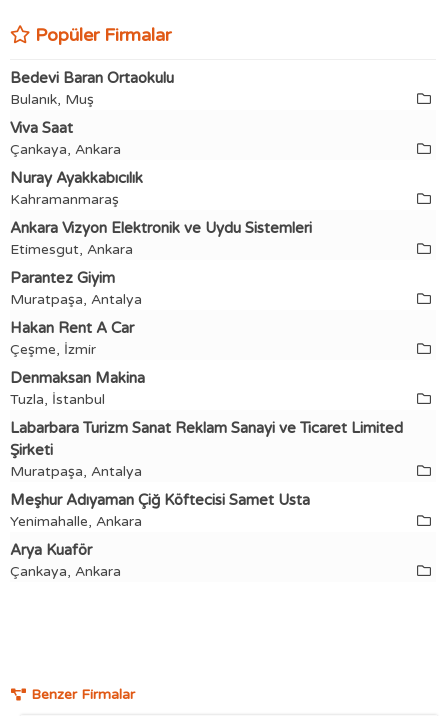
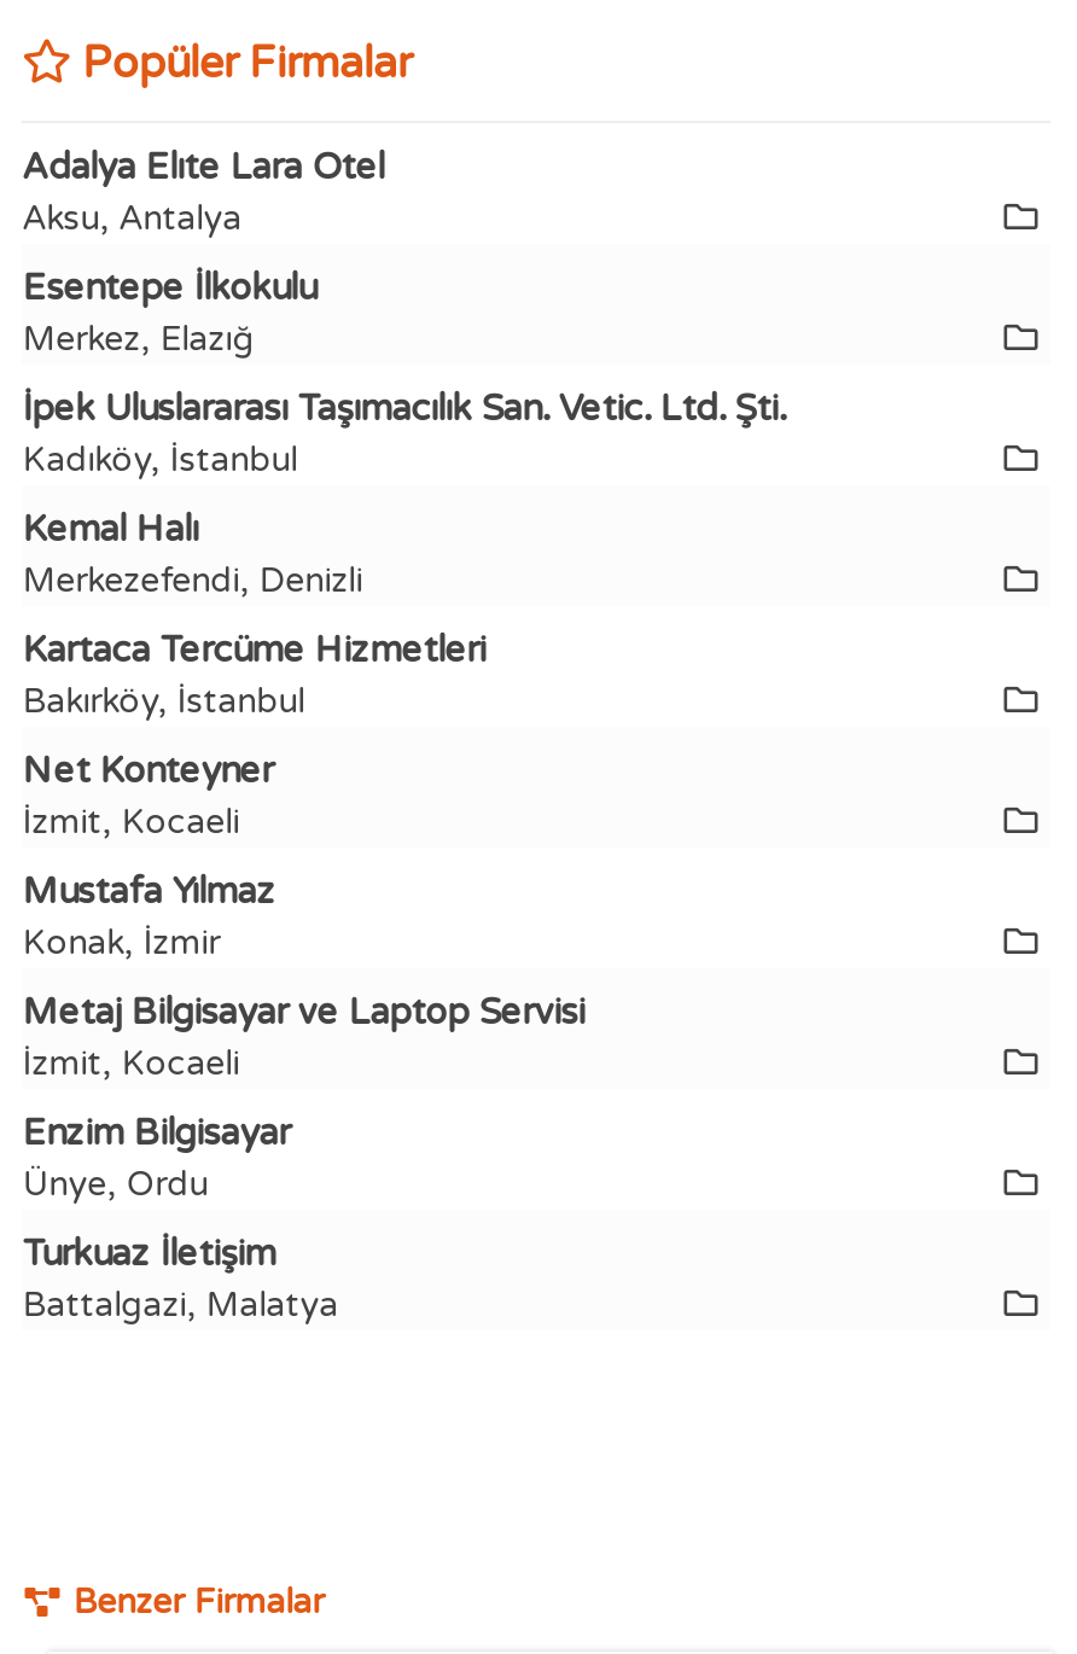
[10,69,174,108] Bedevi Baran Ortaokulu | Bulanık, Muş -> [22,145,384,239] Adalya Elıte Lara Otel | Aksu, Antalya
[10,119,121,158] Viva Saat | Çankaya, Ankara -> [22,266,317,360] Esentepe İlkokulu | Merkez, Elazığ
[10,169,143,208] Nuray Ayakkabıcılık | Kahramanmaraş -> [22,386,785,481] İpek Uluslararası Taşımacılık San. Vetic. Ltd. Şti. | Kadıköy, İstanbul
[10,219,312,258] Ankara Vizyon Elektronik ve Uydu Sistemleri | Etimesgut, Ankara -> [22,507,363,601] Kemal Halı | Merkezefendi, Denizli
[10,269,142,308] Parantez Giyim | Muratpaşa, Antalya -> [22,628,486,722] Kartaca Tercüme Hizmetleri | Bakırköy, İstanbul
[10,319,134,358] Hakan Rent A Car | Çeşme, İzmir -> [22,749,273,843] Net Konteyner | İzmit, Kocaeli
[10,369,145,408] Denmaksan Makina | Tuzla, İstanbul -> [22,869,276,963] Mustafa Yılmaz | Konak, İzmir
[10,419,403,480] Labarbara Turizm Sanat Reklam Sanayi ve Ticaret Limited | Şirketi | Muratpaşa, Antalya -> [22,990,585,1084] Metaj Bilgisayar ve Laptop Servisi | İzmit, Kocaeli
[10,491,310,530] Meşhur Adıyaman Çiğ Köftecisi Samet Usta | Yenimahalle, Ankara -> [22,1111,290,1205] Enzim Bilgisayar | Ünye, Ordu
[10,541,121,580] Arya Kuaför | Çankaya, Ankara -> [22,1231,339,1326] Turkuaz İletişim | Battalgazi, Malatya

